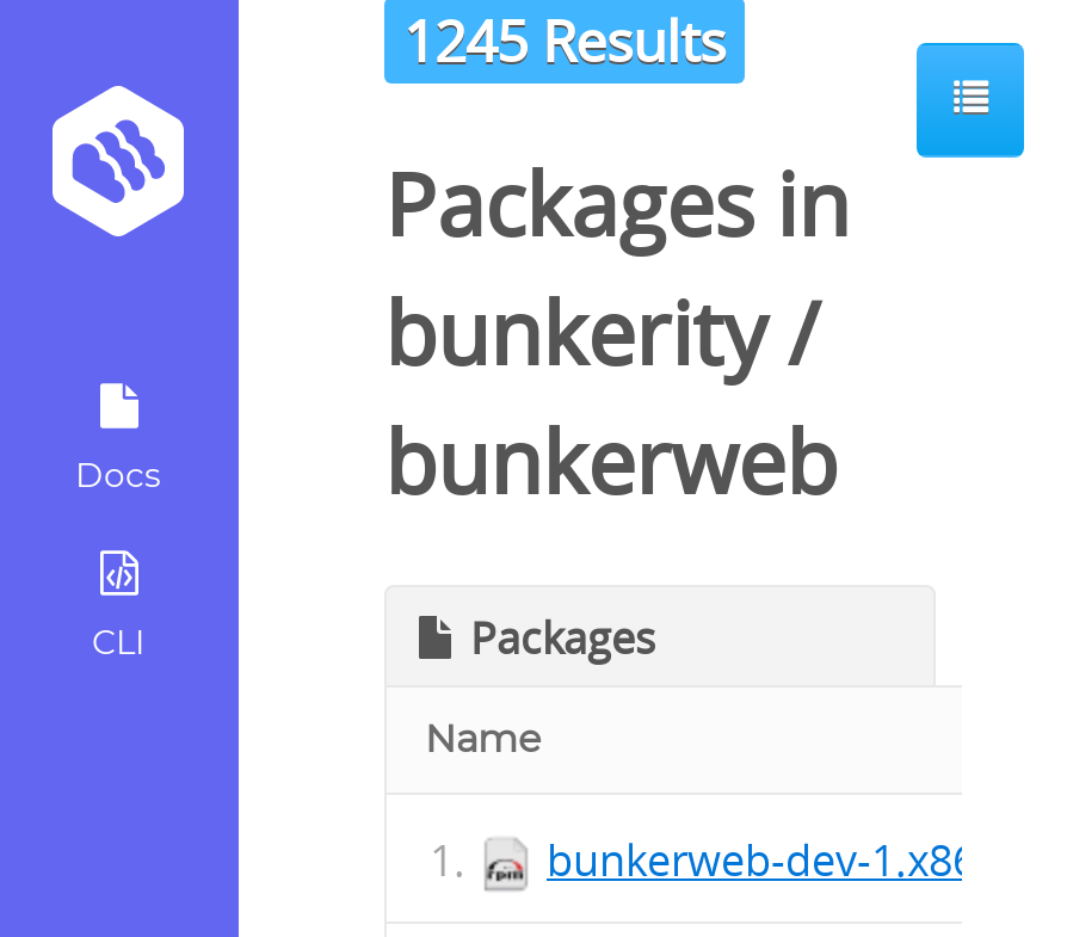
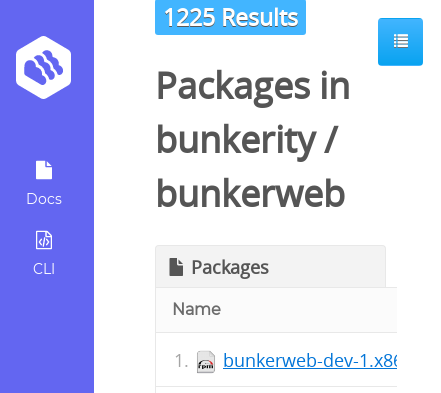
[403,2,726,79] 1245 Results -> [163,1,298,33] 1225 Results

